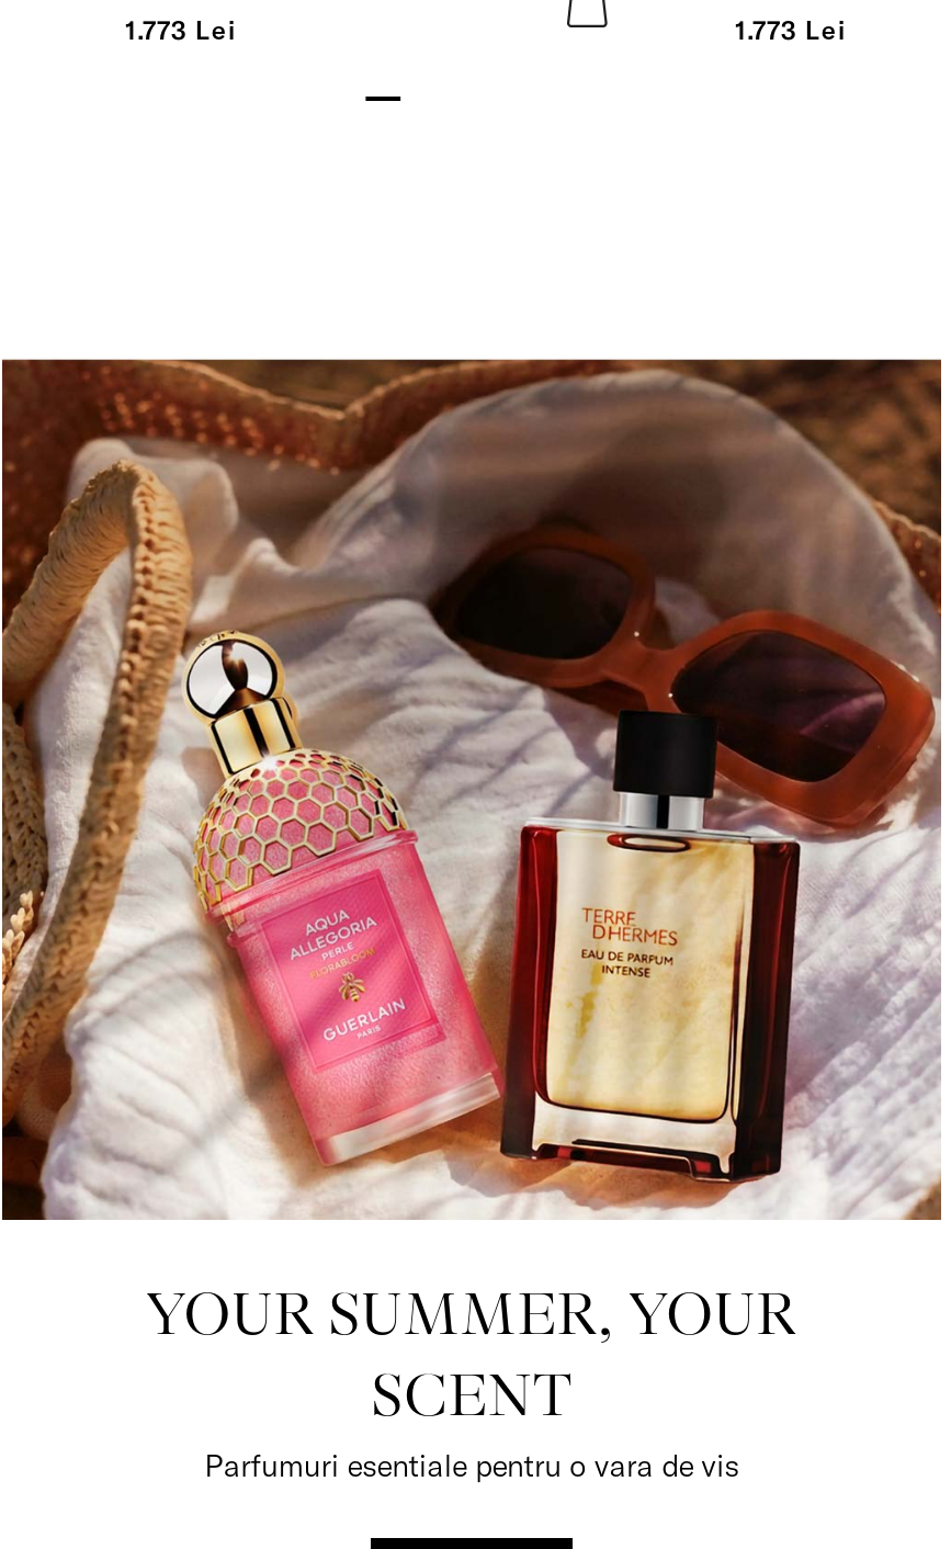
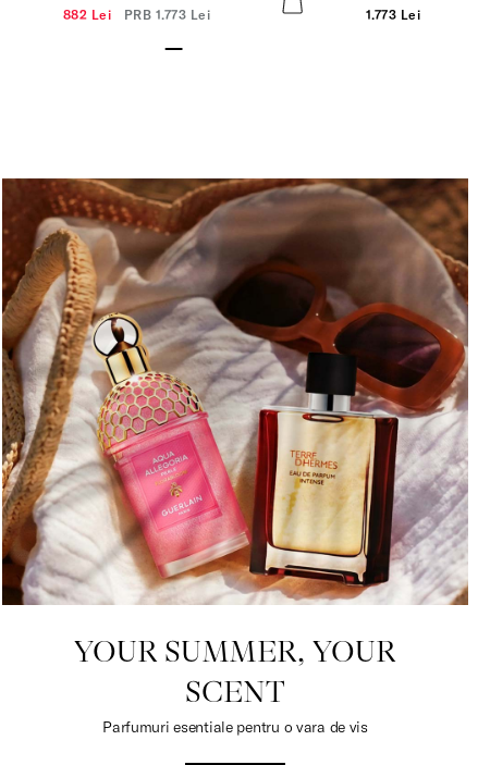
[125,13,235,46] 1.773 Lei -> [63,7,210,23] 882 Lei PRB 1.773 Lei

